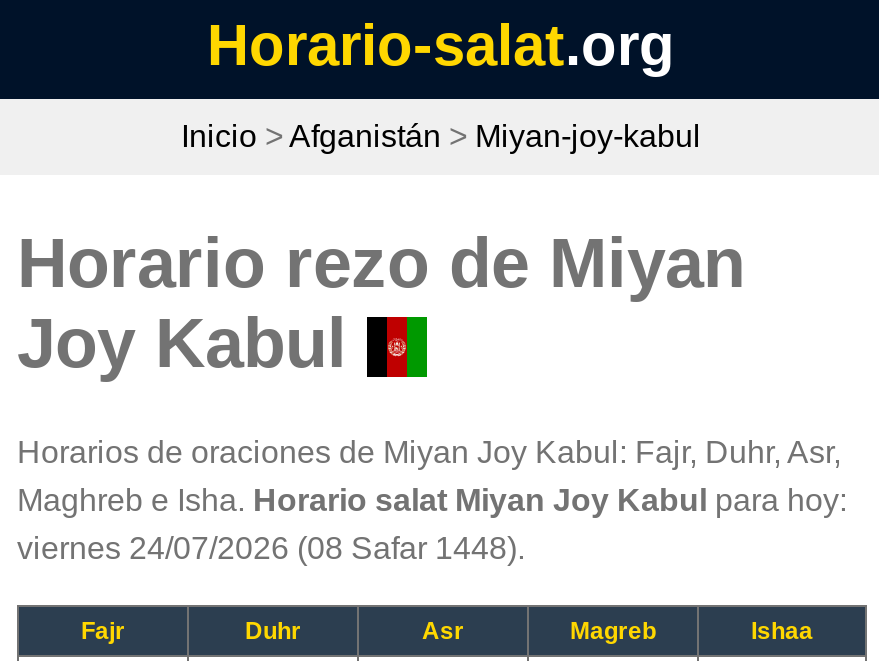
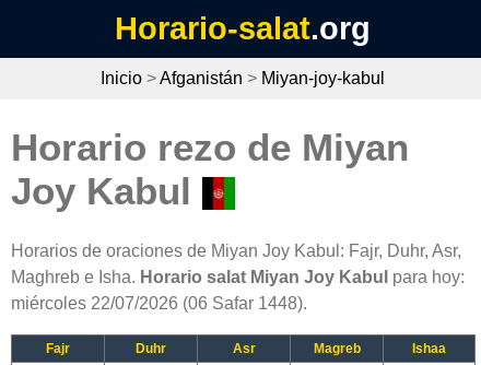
[17,531,525,565] viernes 24/07/2026 (08 Safar 1448). -> [11,294,307,313] miércoles 22/07/2026 (06 Safar 1448).

